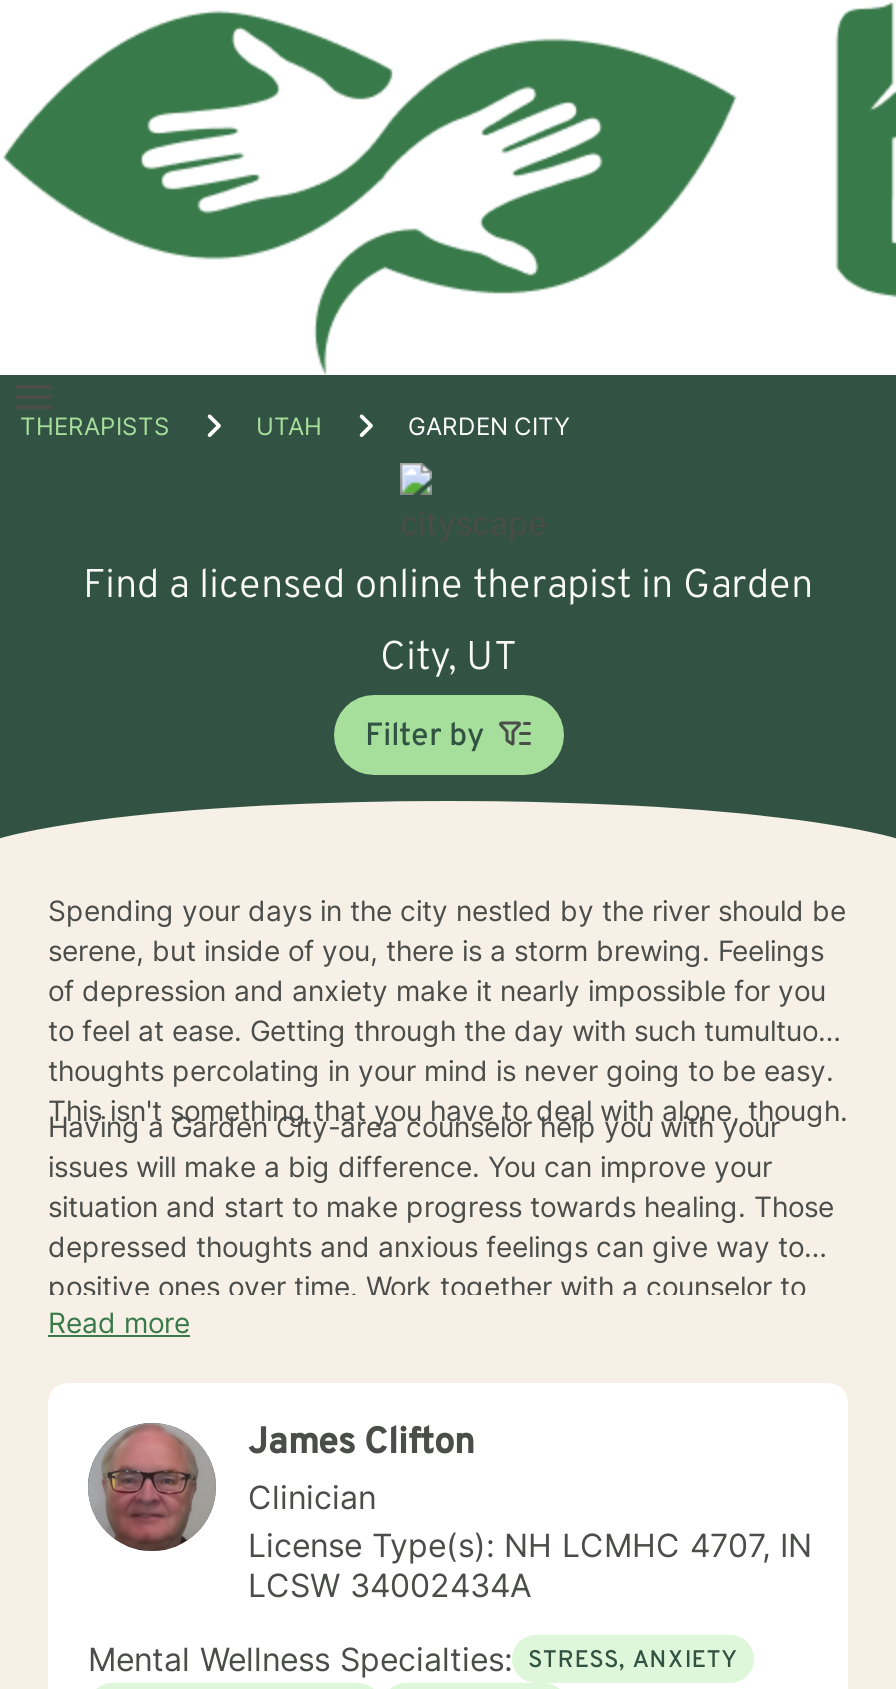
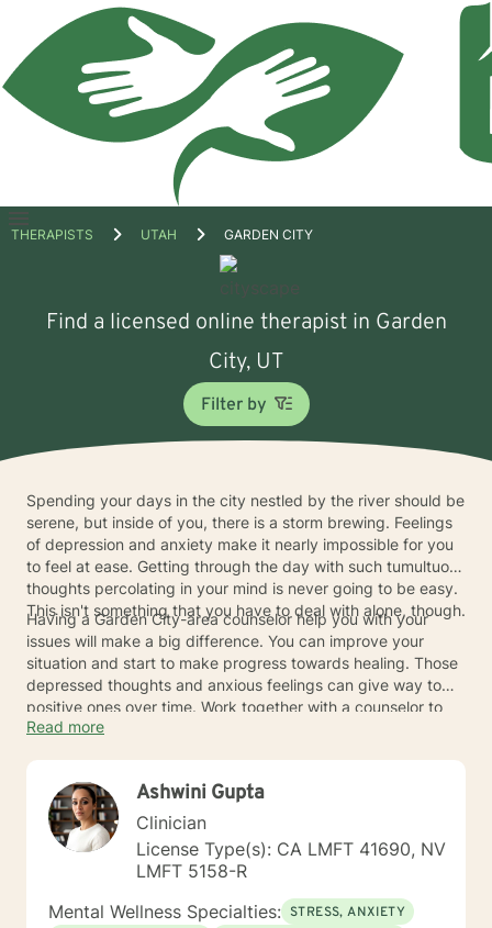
[90,1421,474,1553] [image] | James Clifton -> [48,781,265,852] [image] | Ashwini Gupta
[248,1525,812,1605] License Type(s): NH LCMHC 4707, IN | LCSW 34002434A -> [136,838,446,882] License Type(s): CA LMFT 41690, NV | LMFT 5158-R

